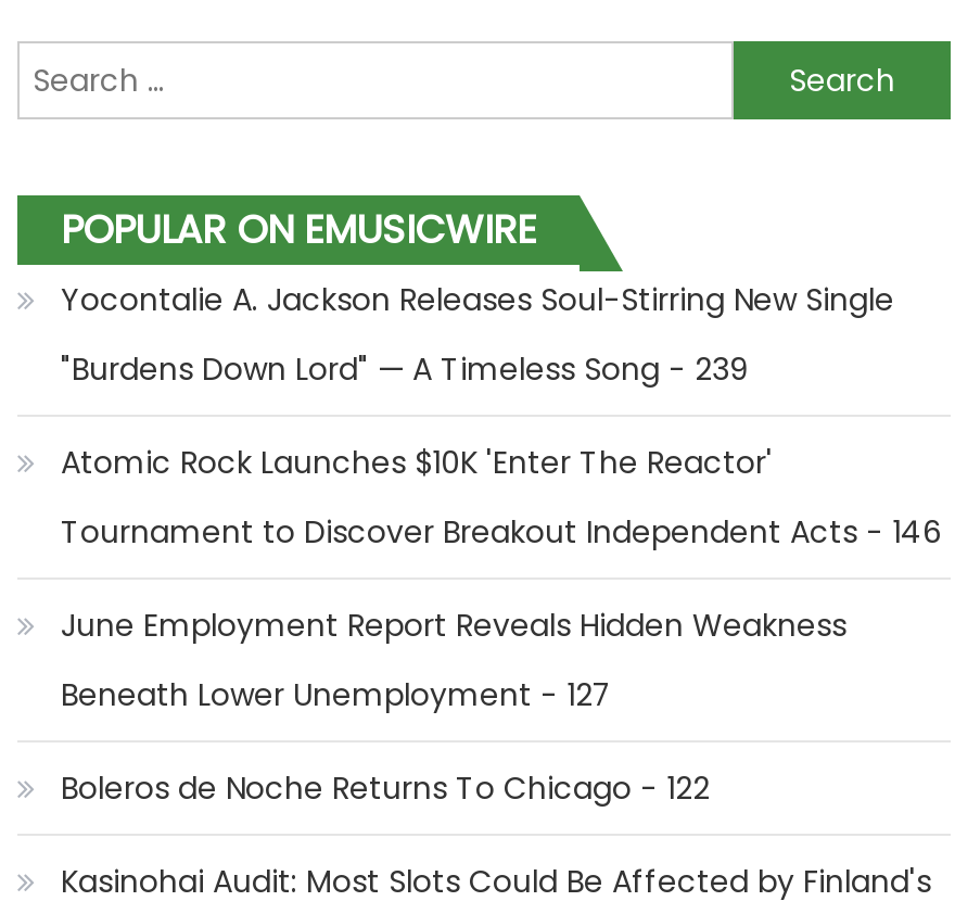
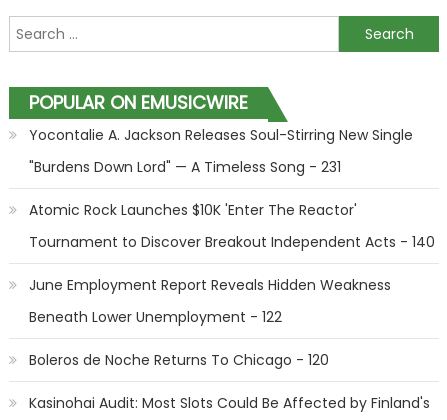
[61,347,749,391] "Burdens Down Lord" — A Timeless Song - 239 -> [29,157,341,177] "Burdens Down Lord" — A Timeless Song - 231
[61,510,942,554] Tournament to Discover Breakout Independent Acts - 146 -> [29,232,435,252] Tournament to Discover Breakout Independent Acts - 140
[61,673,612,716] Beneath Lower Unemployment - 127 -> [29,307,282,327] Beneath Lower Unemployment - 122
[61,766,710,810] Boleros de Noche Returns To Chicago - 122 -> [29,350,329,370] Boleros de Noche Returns To Chicago - 120

